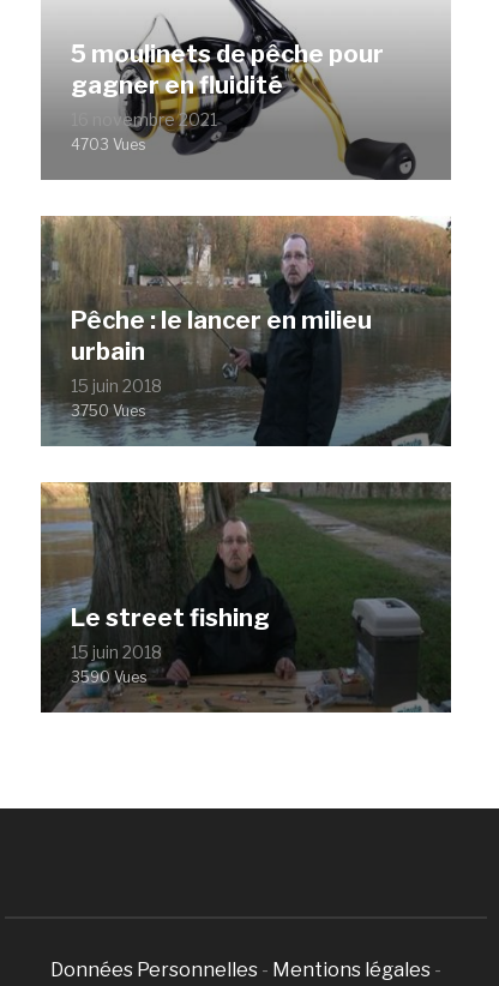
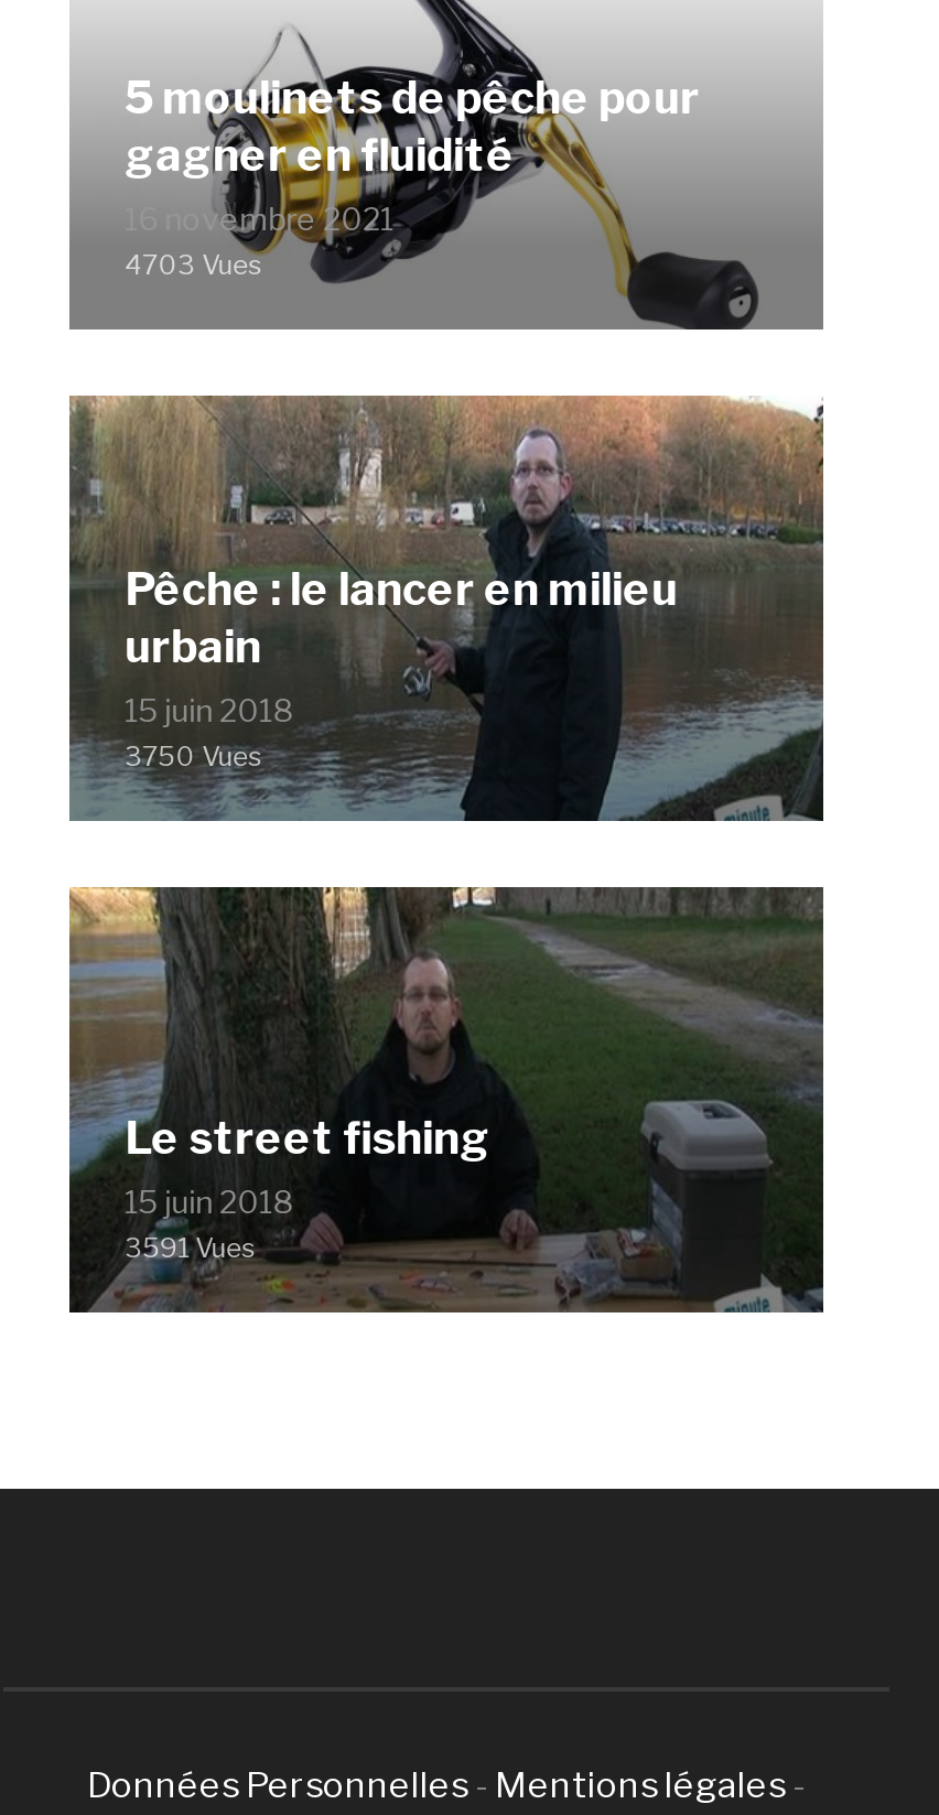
[71,668,146,686] 3590 Vues -> [125,1232,255,1265] 3591 Vues

